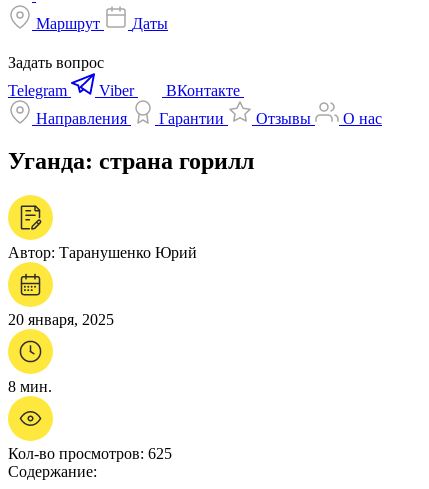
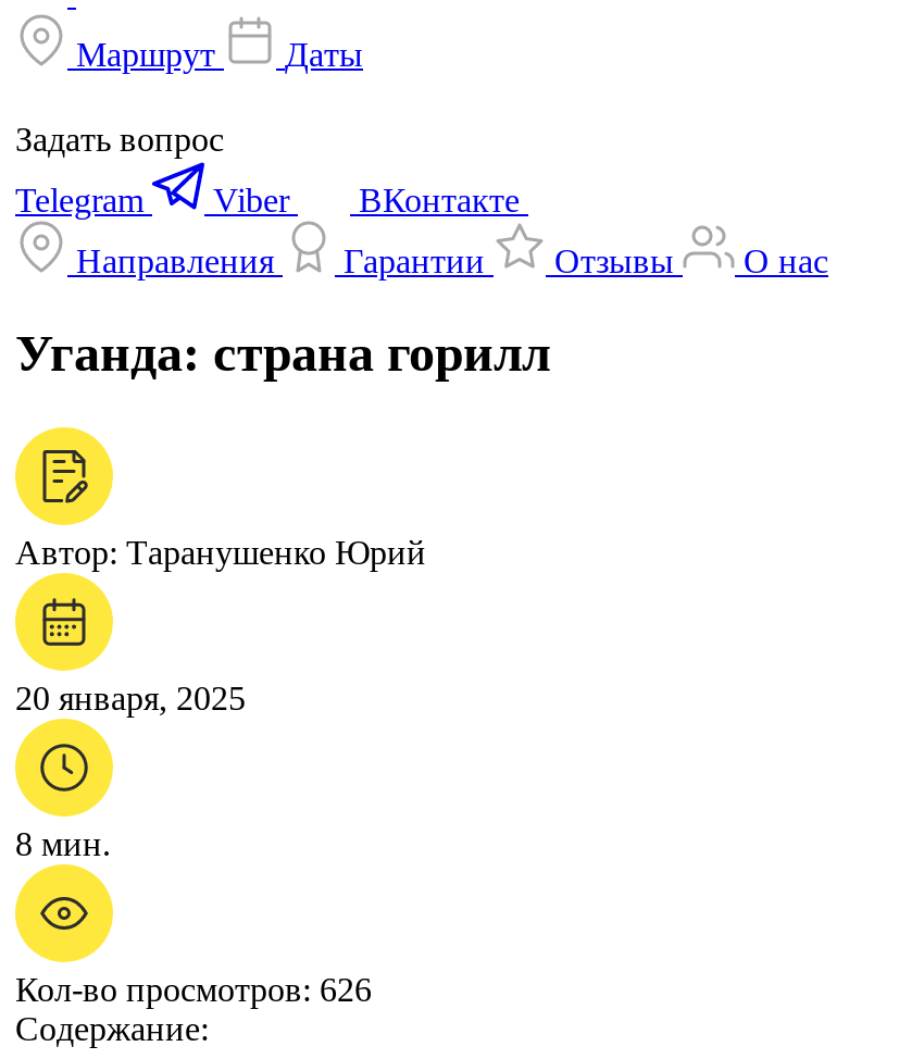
[8,445,172,462] Кол-во просмотров: 625 -> [15,970,372,1007] Кол-во просмотров: 626

